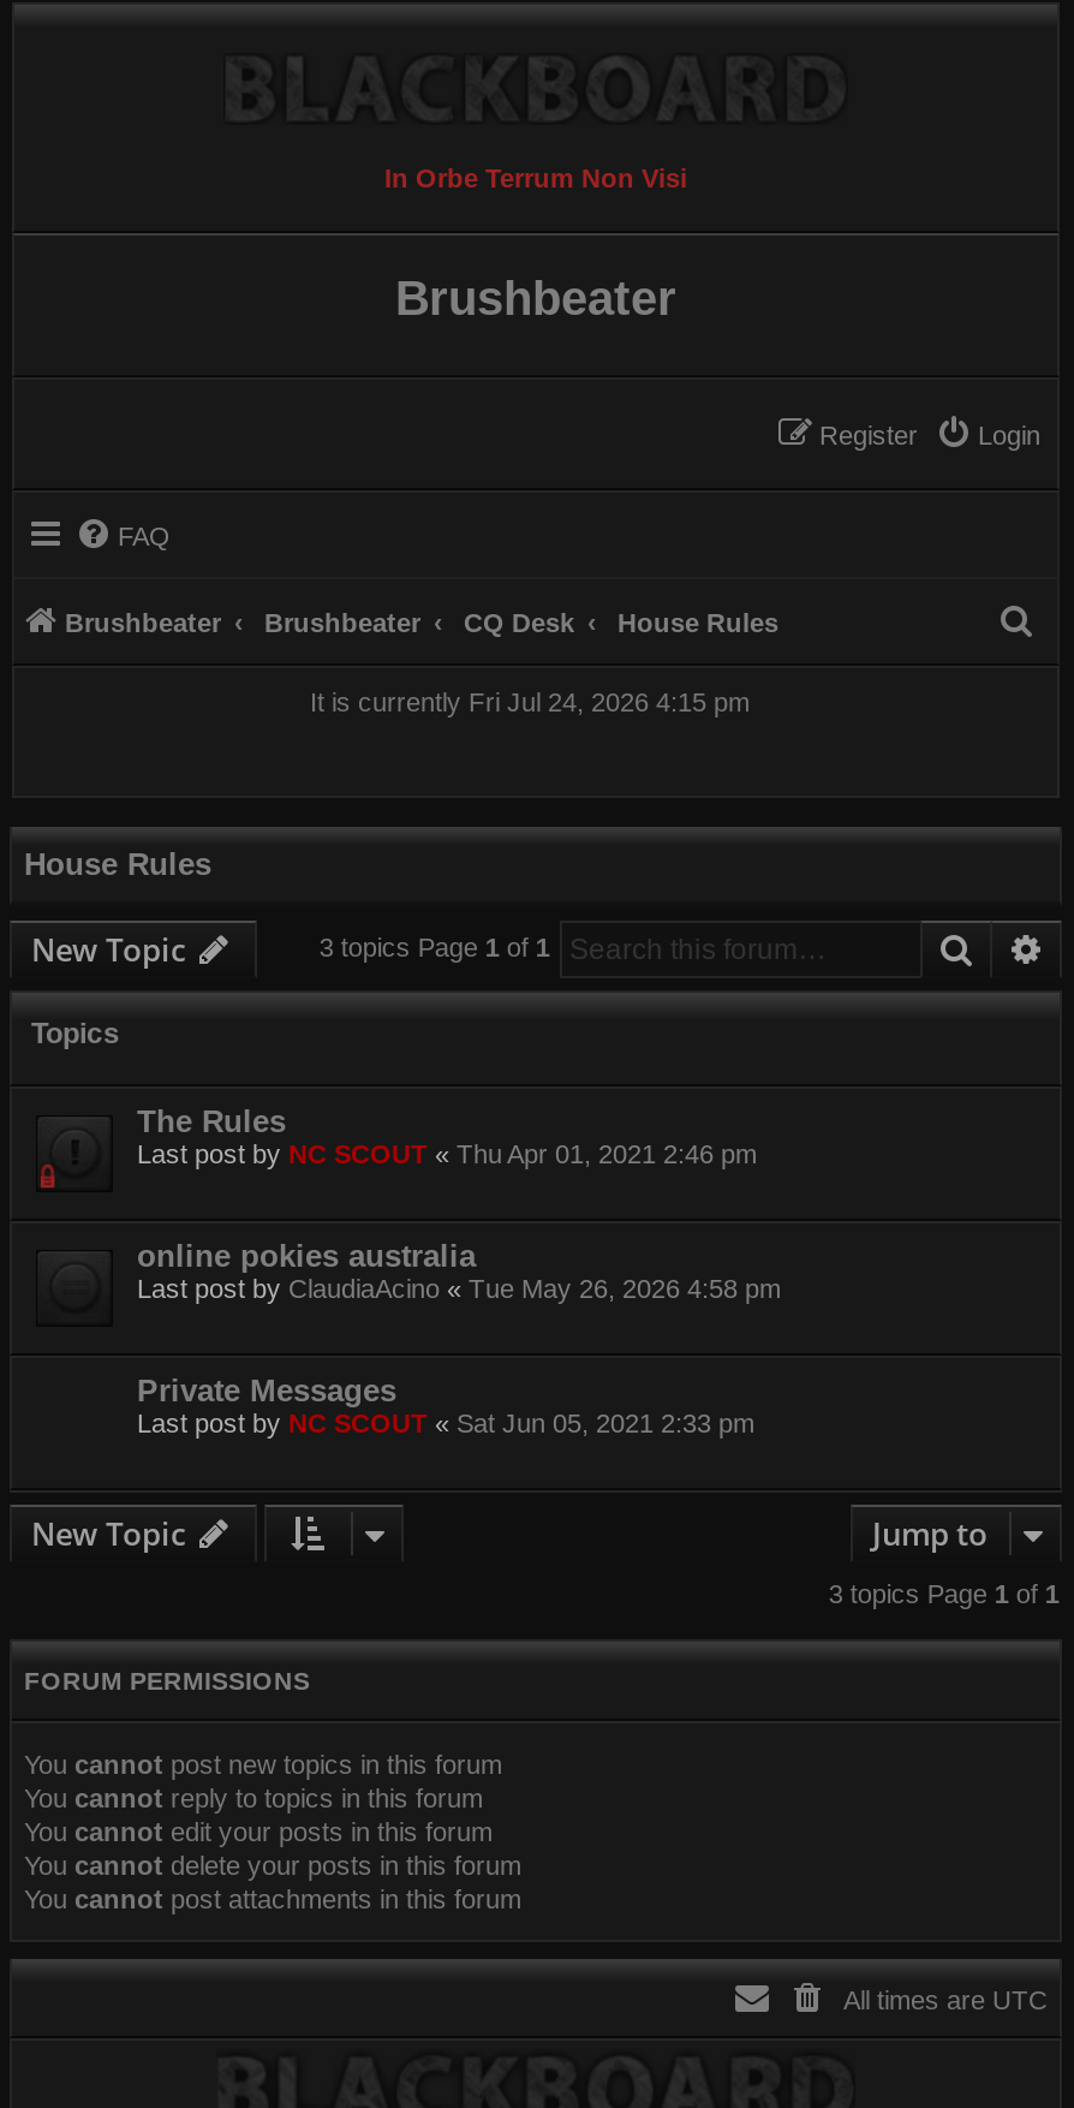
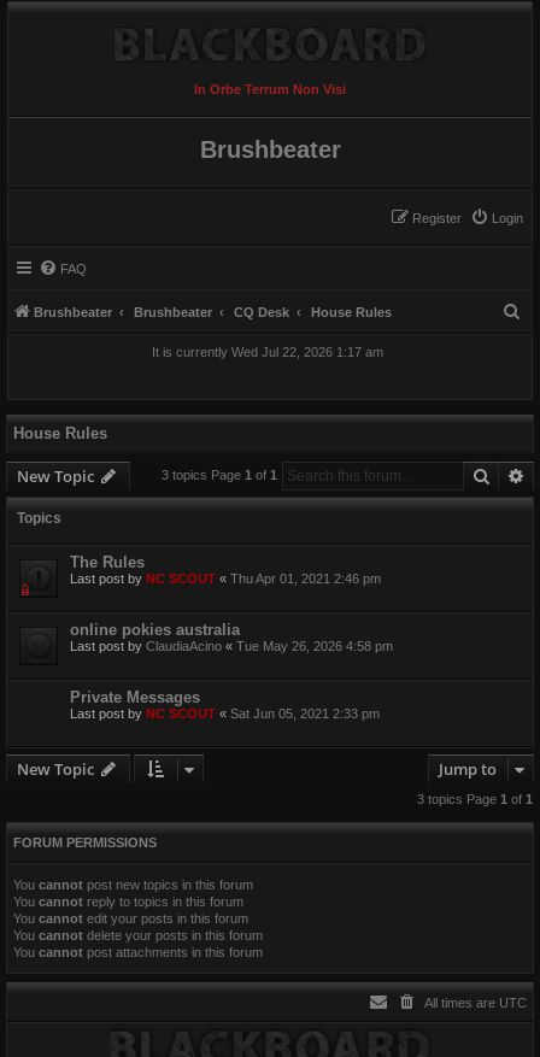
[310,688,750,717] It is currently Fri Jul 24, 2026 4:15 pm -> [151,345,383,359] It is currently Wed Jul 22, 2026 1:17 am

